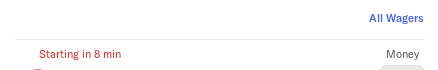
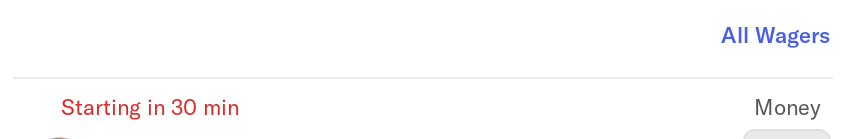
[39,47,121,61] Starting in 8 min -> [61,93,239,121] Starting in 30 min

